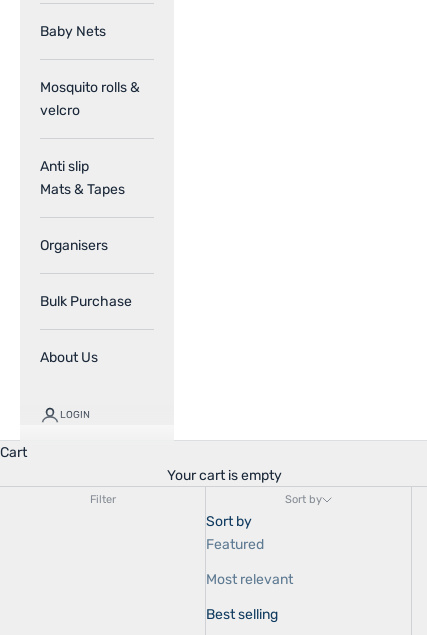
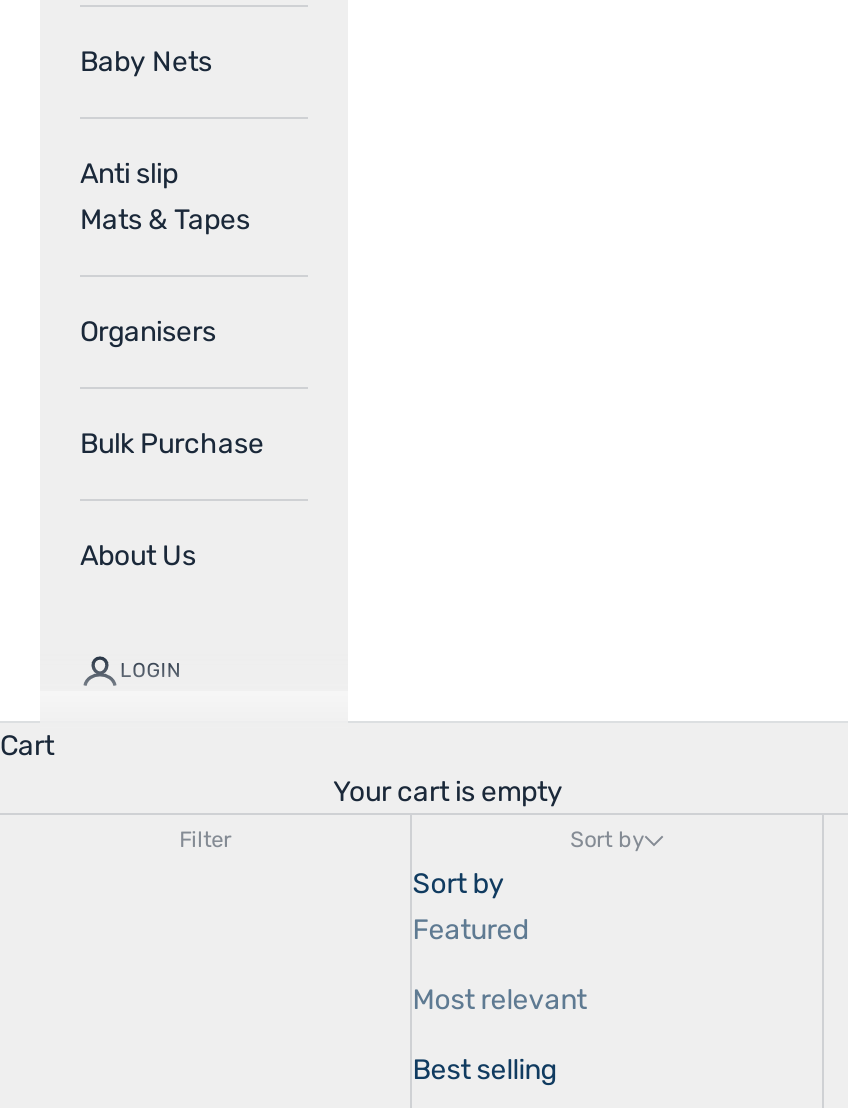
[40,79,140,119] Mosquito rolls & | velcro -> none

